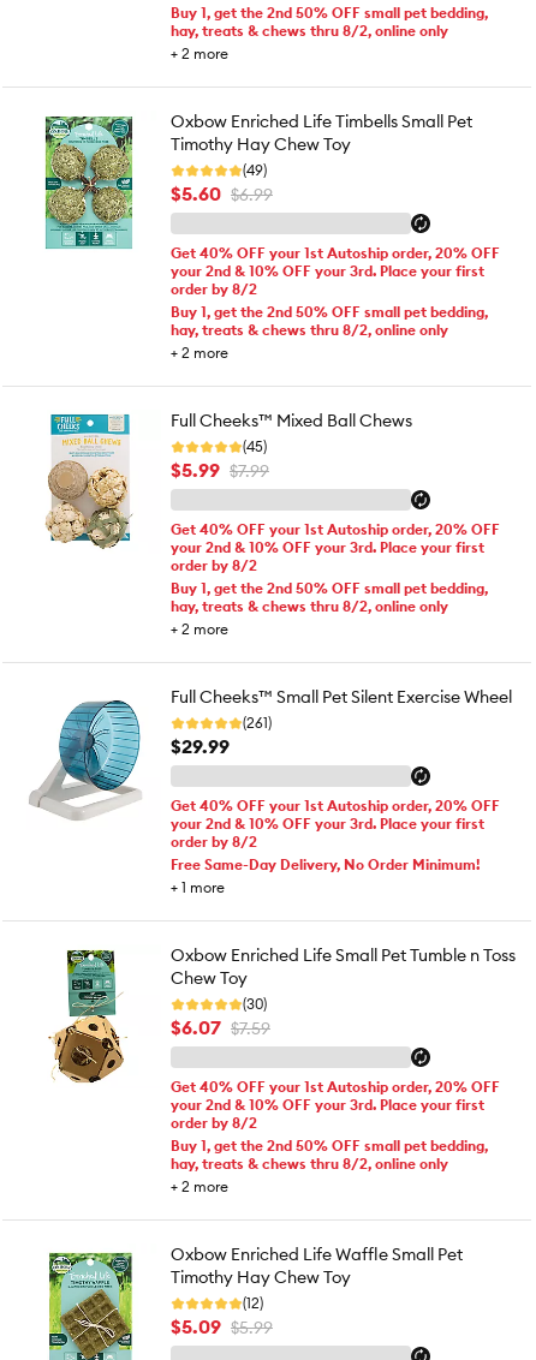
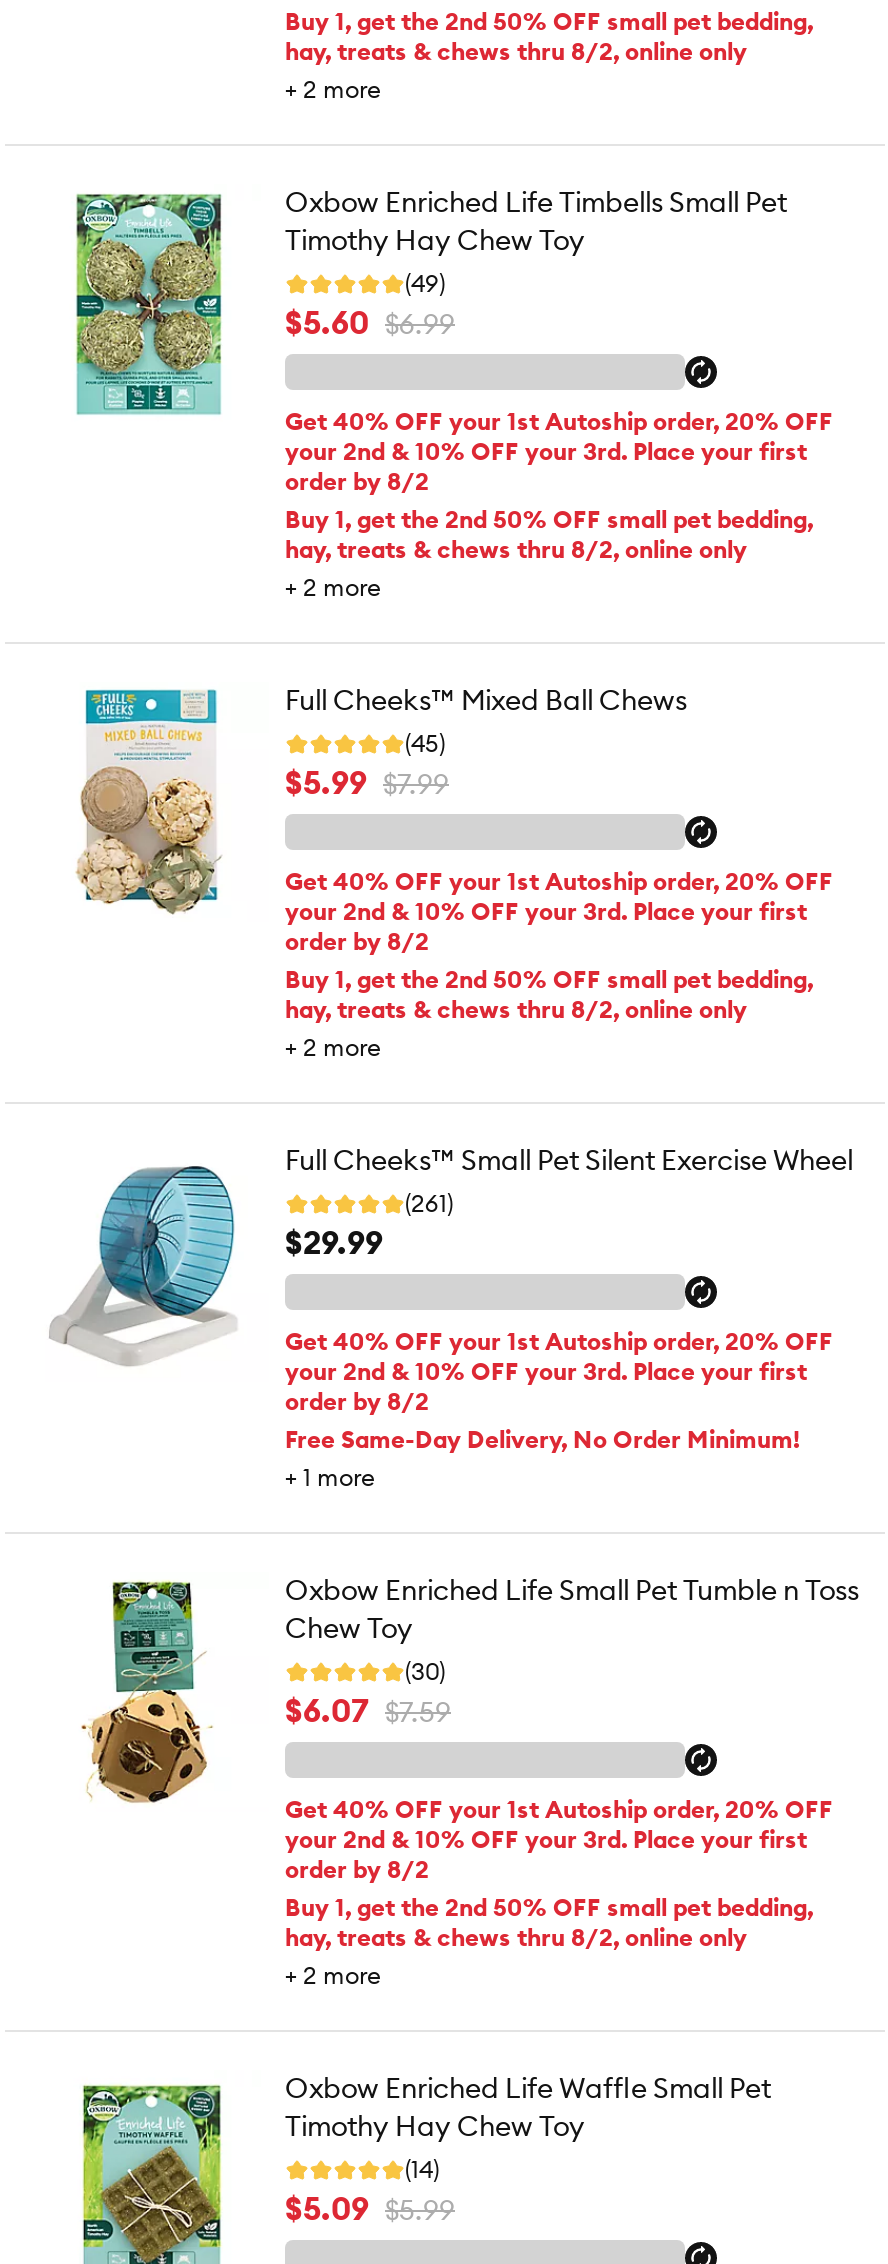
[243,1294,263,1312] (12) -> [405,2154,439,2184] (14)

